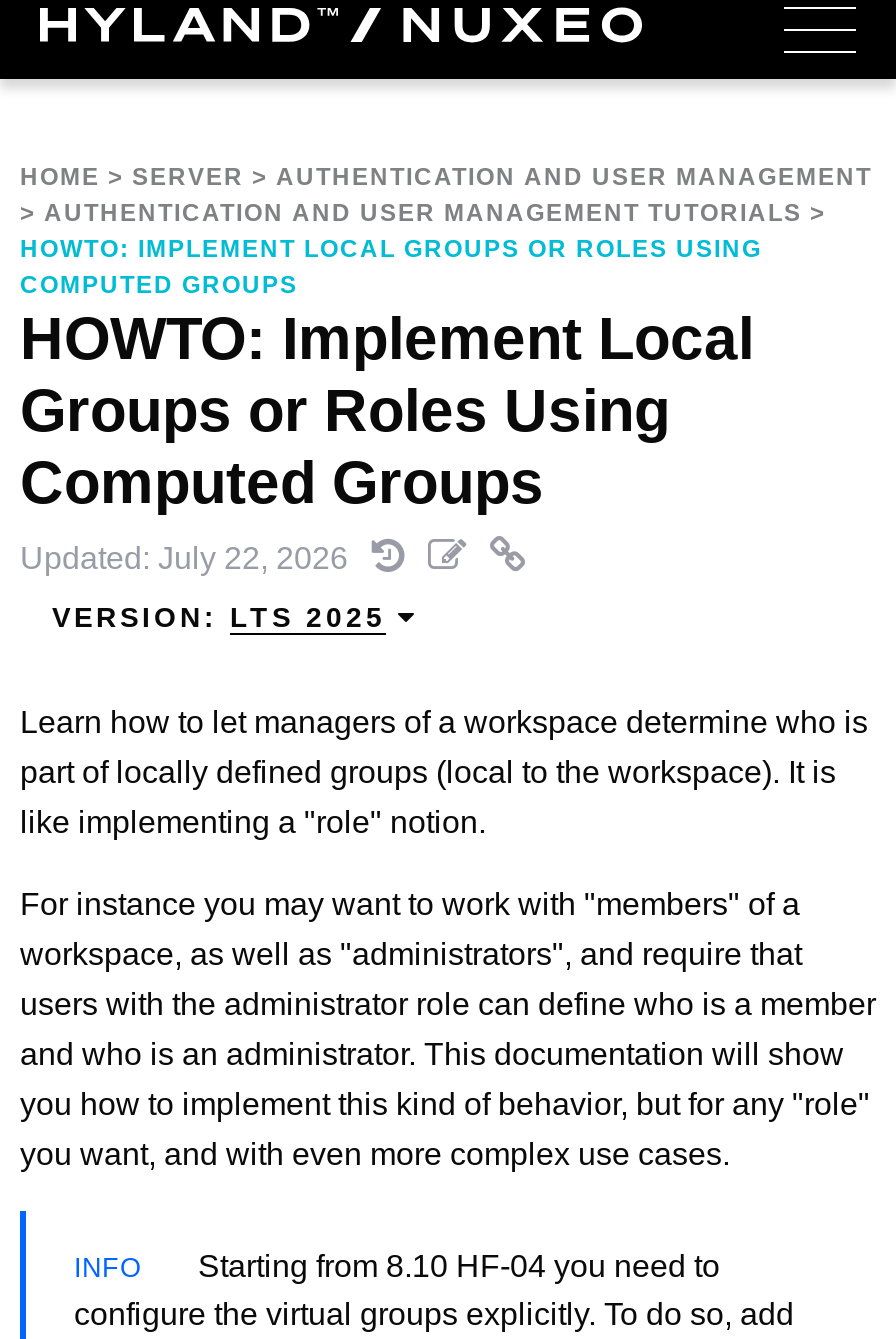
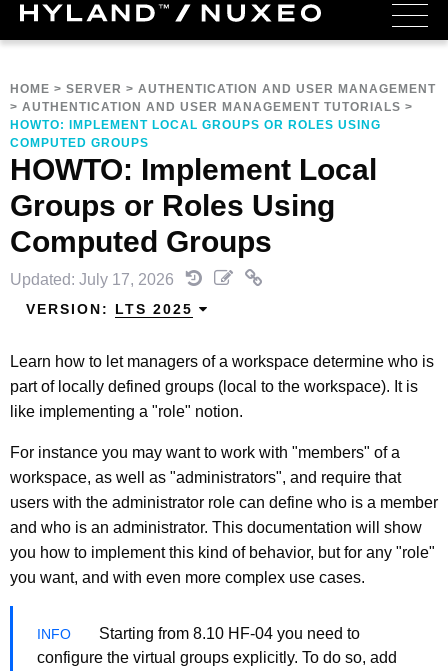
[20,541,356,575] Updated: July 22, 2026 -> [10,271,178,288] Updated: July 17, 2026

